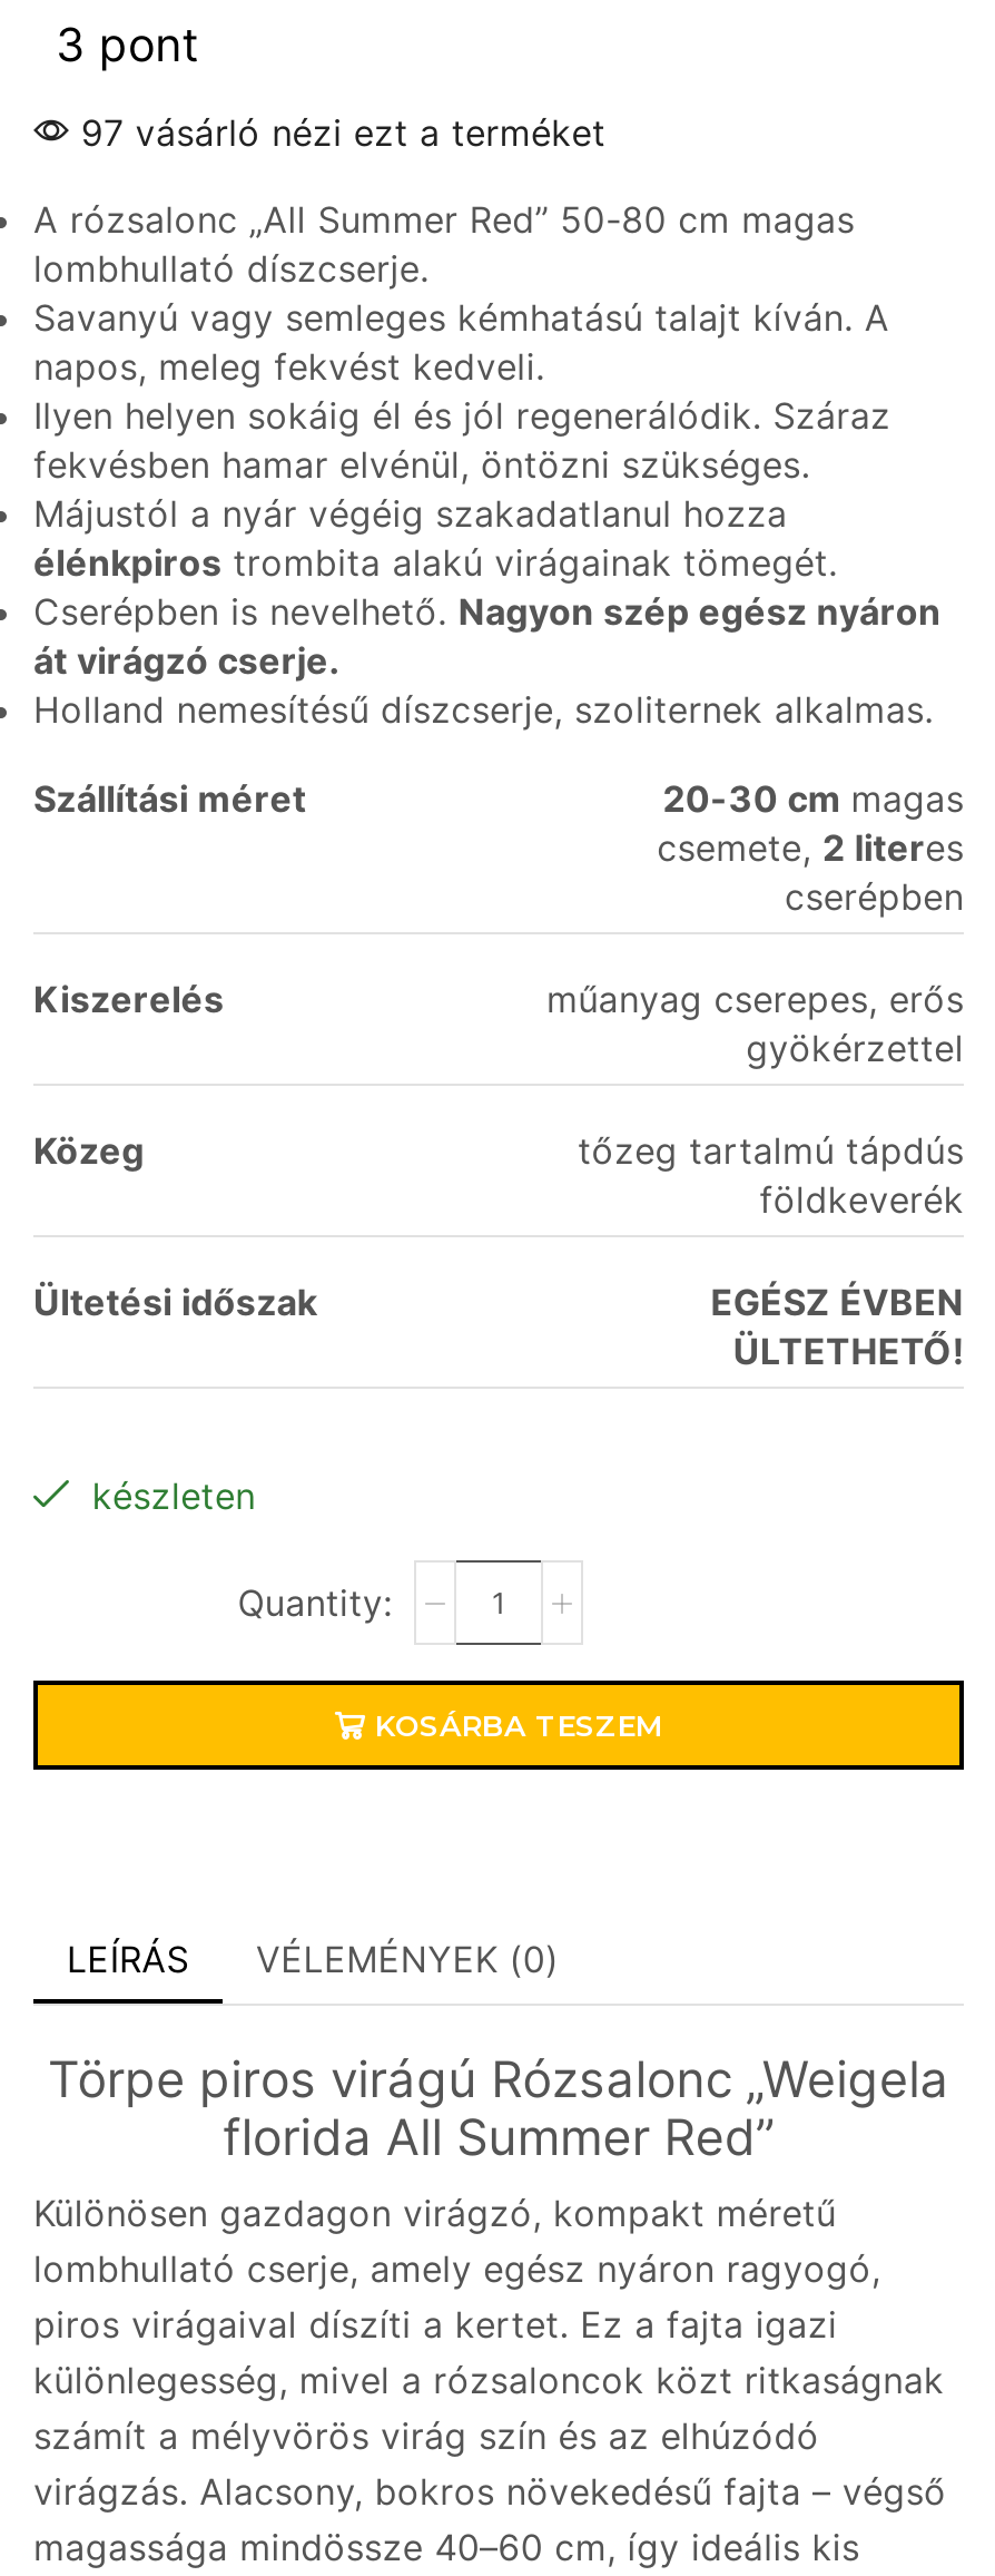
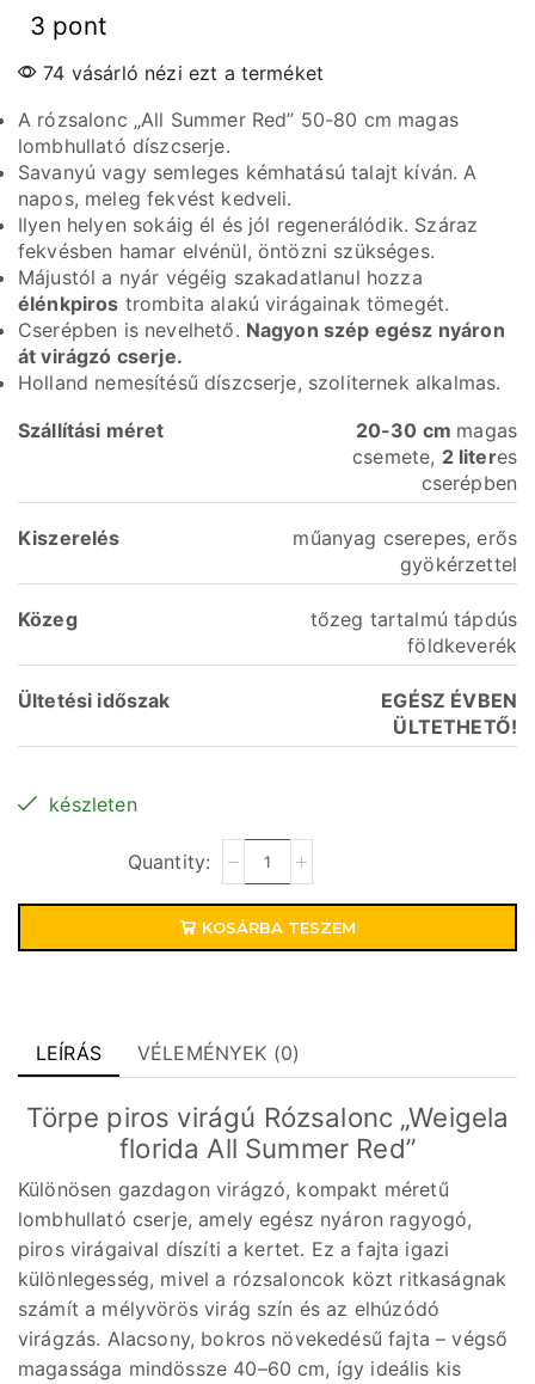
[69,110,606,155] 97 vásárló nézi ezt a terméket -> [37,61,324,85] 74 vásárló nézi ezt a terméket

